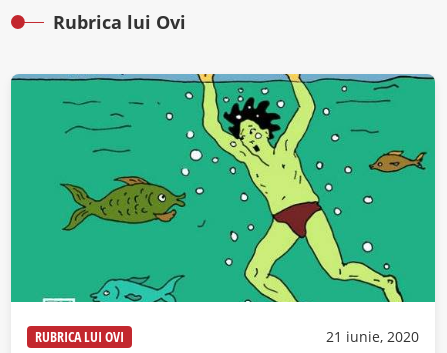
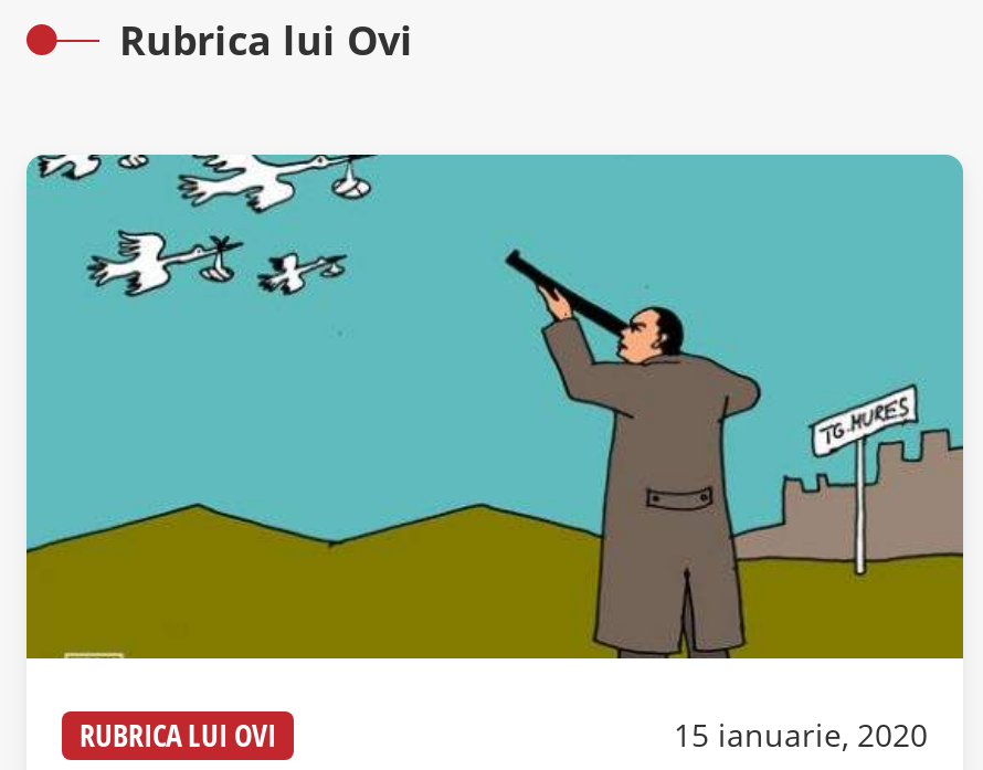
[10,73,436,346] [image] | 21 iunie, 2020 -> [24,152,965,757] [image] | 15 ianuarie, 2020

